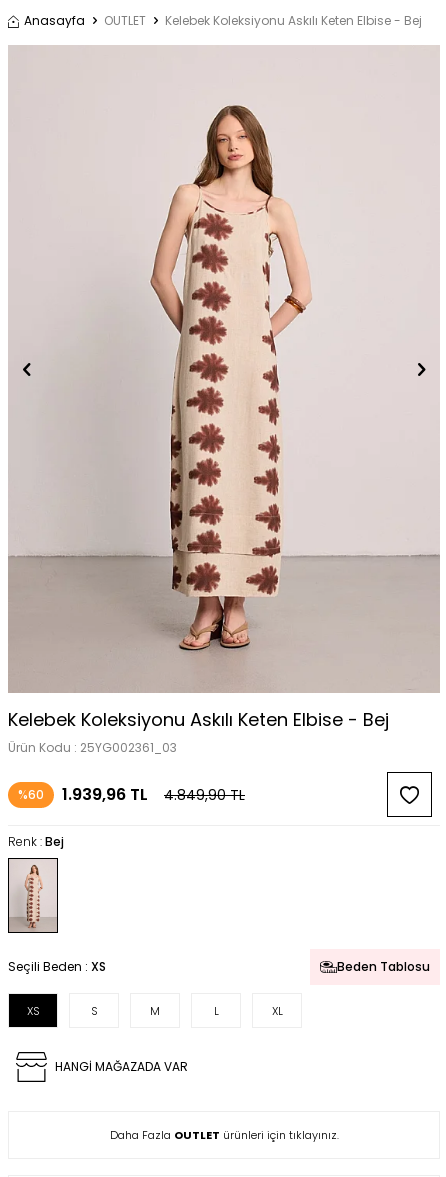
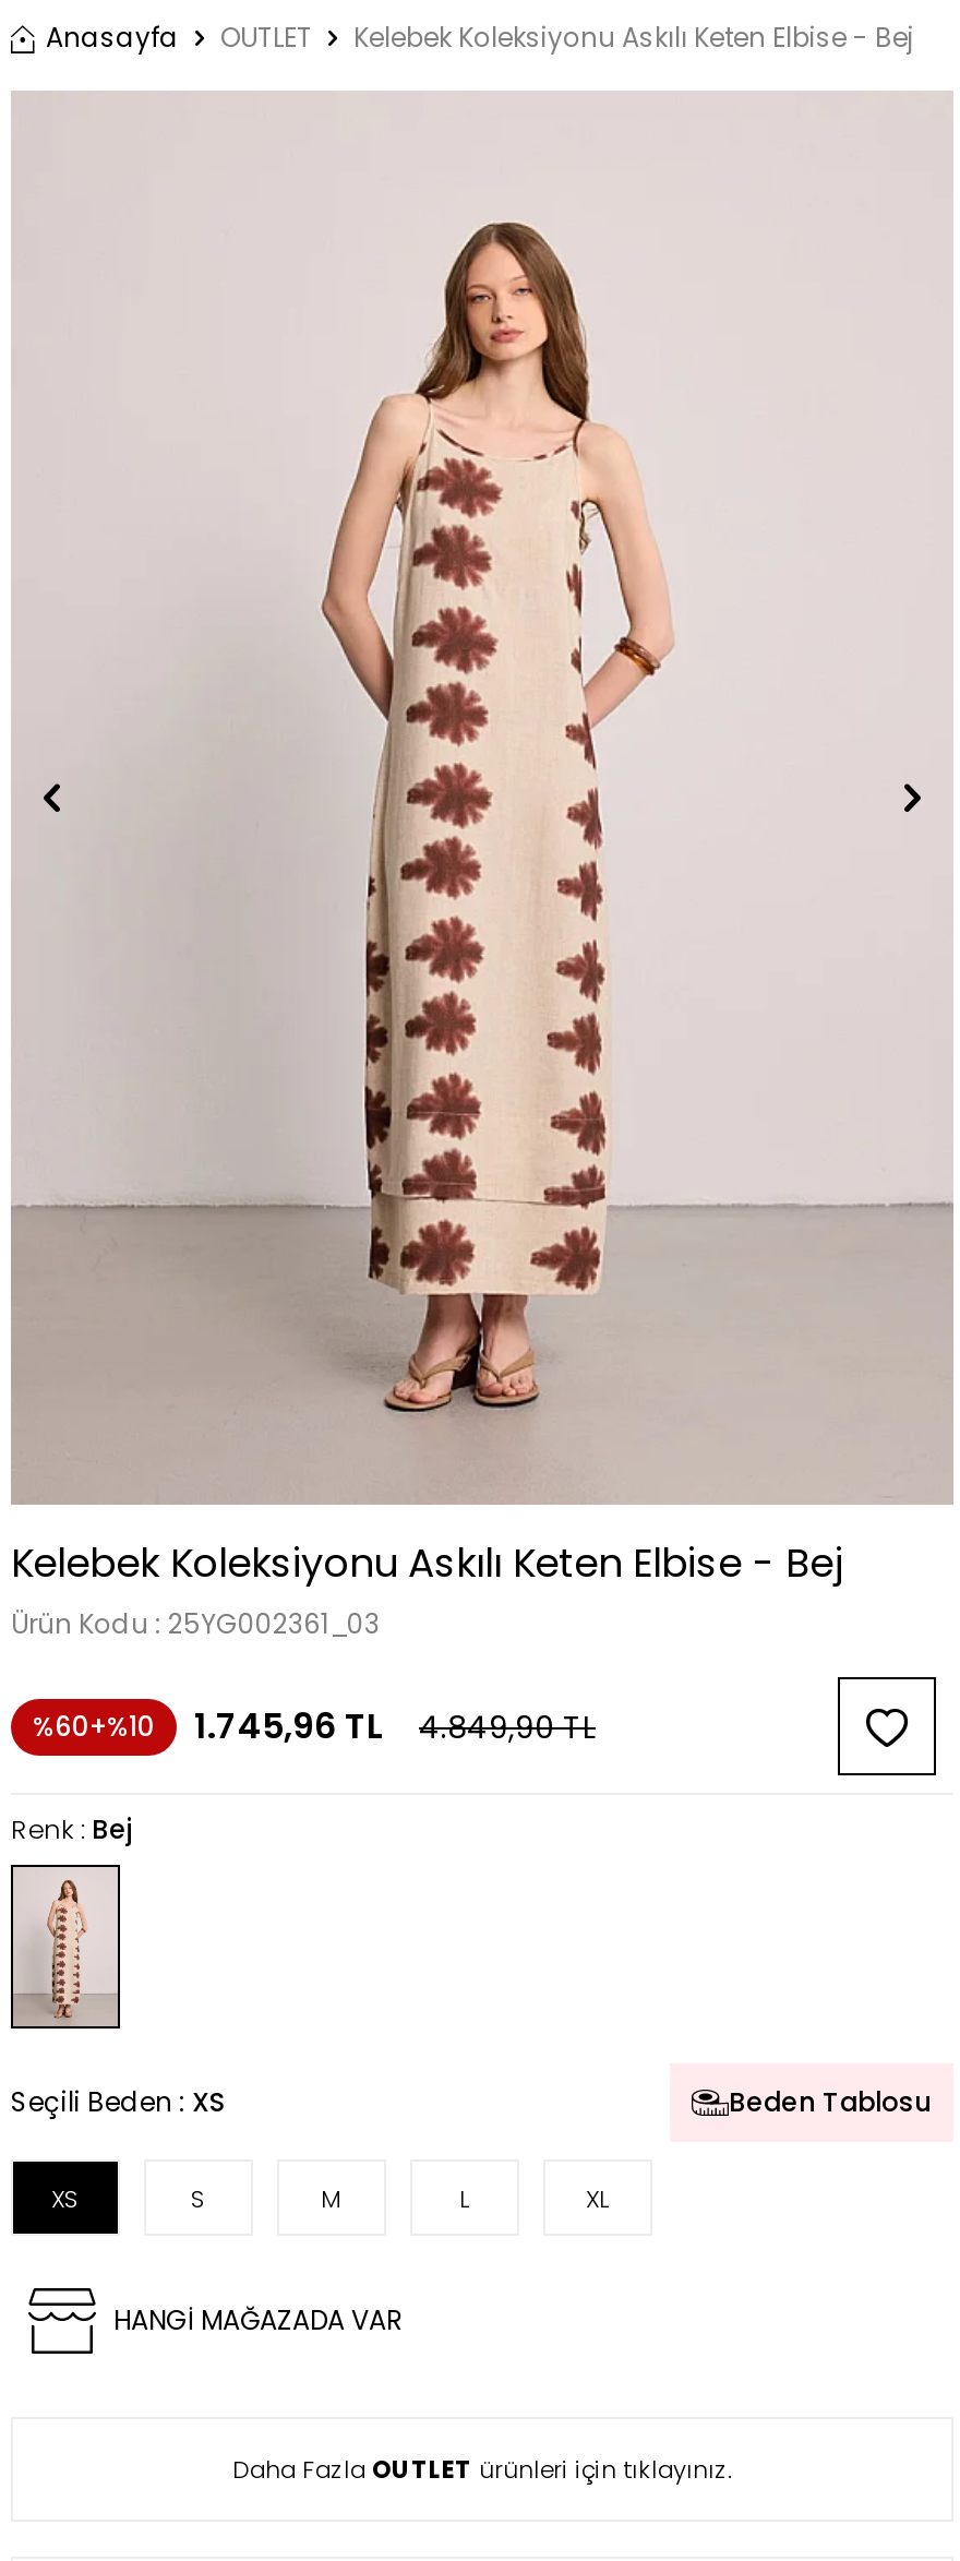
[18,783,148,806] %60 | 1.939,96 TL -> [33,1701,384,1751] %60+%10 | 1.745,96 TL

